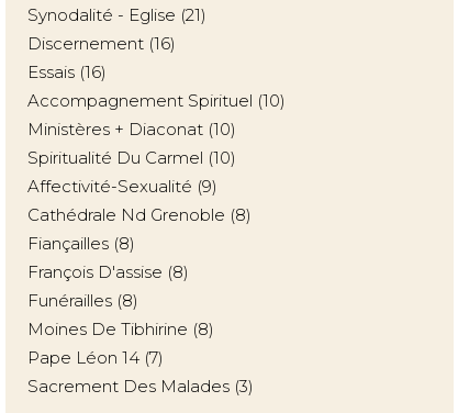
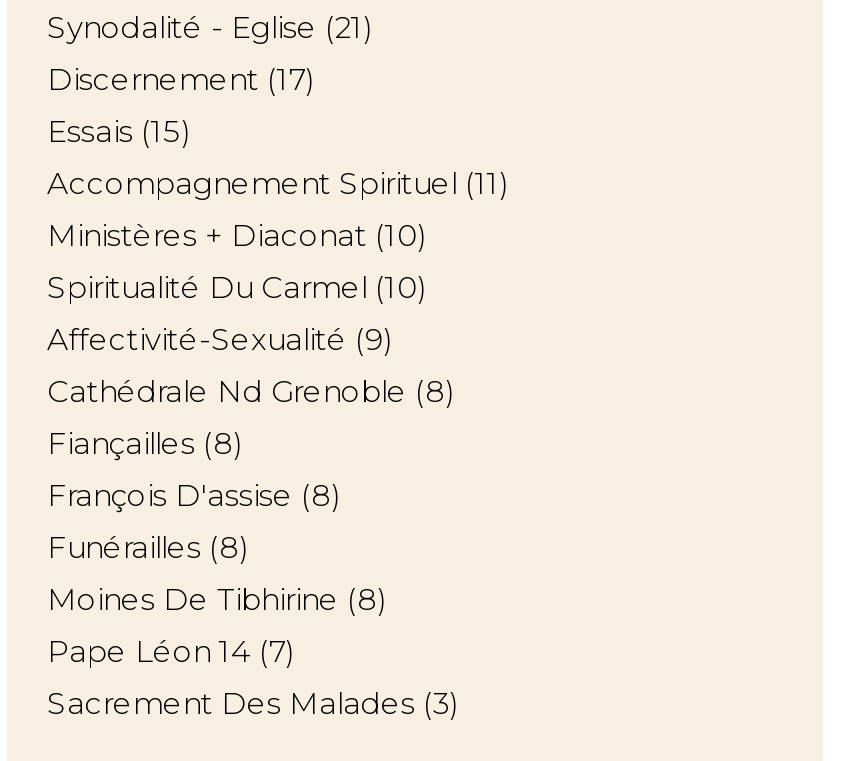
[27,33,176,54] Discernement (16) -> [47,60,315,98] Discernement (17)
[27,62,107,82] Essais (16) -> [47,112,191,150] Essais (15)
[27,90,286,111] Accompagnement Spirituel (10) -> [47,164,509,202] Accompagnement Spirituel (11)

